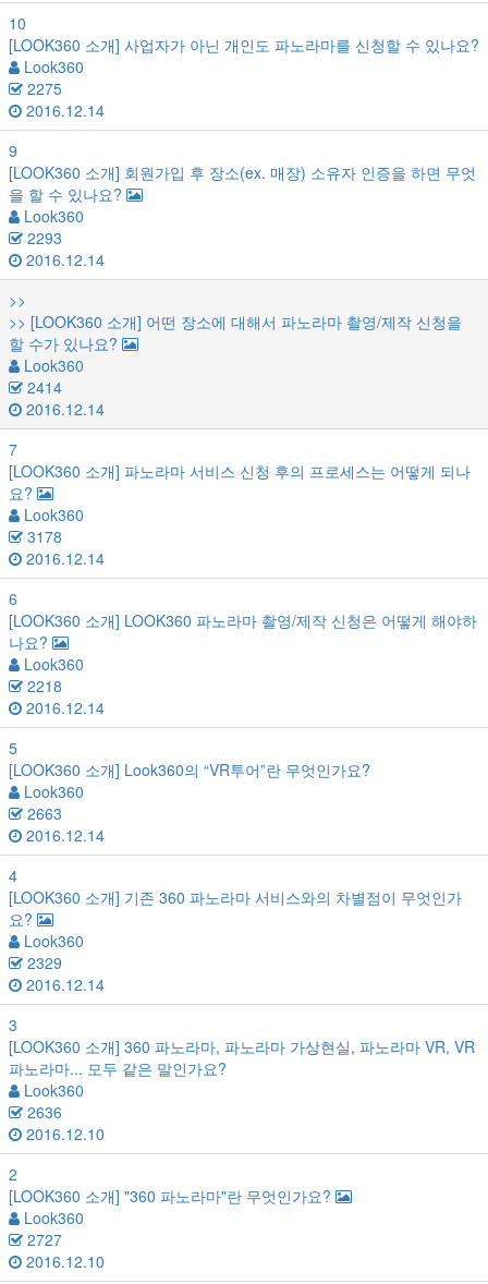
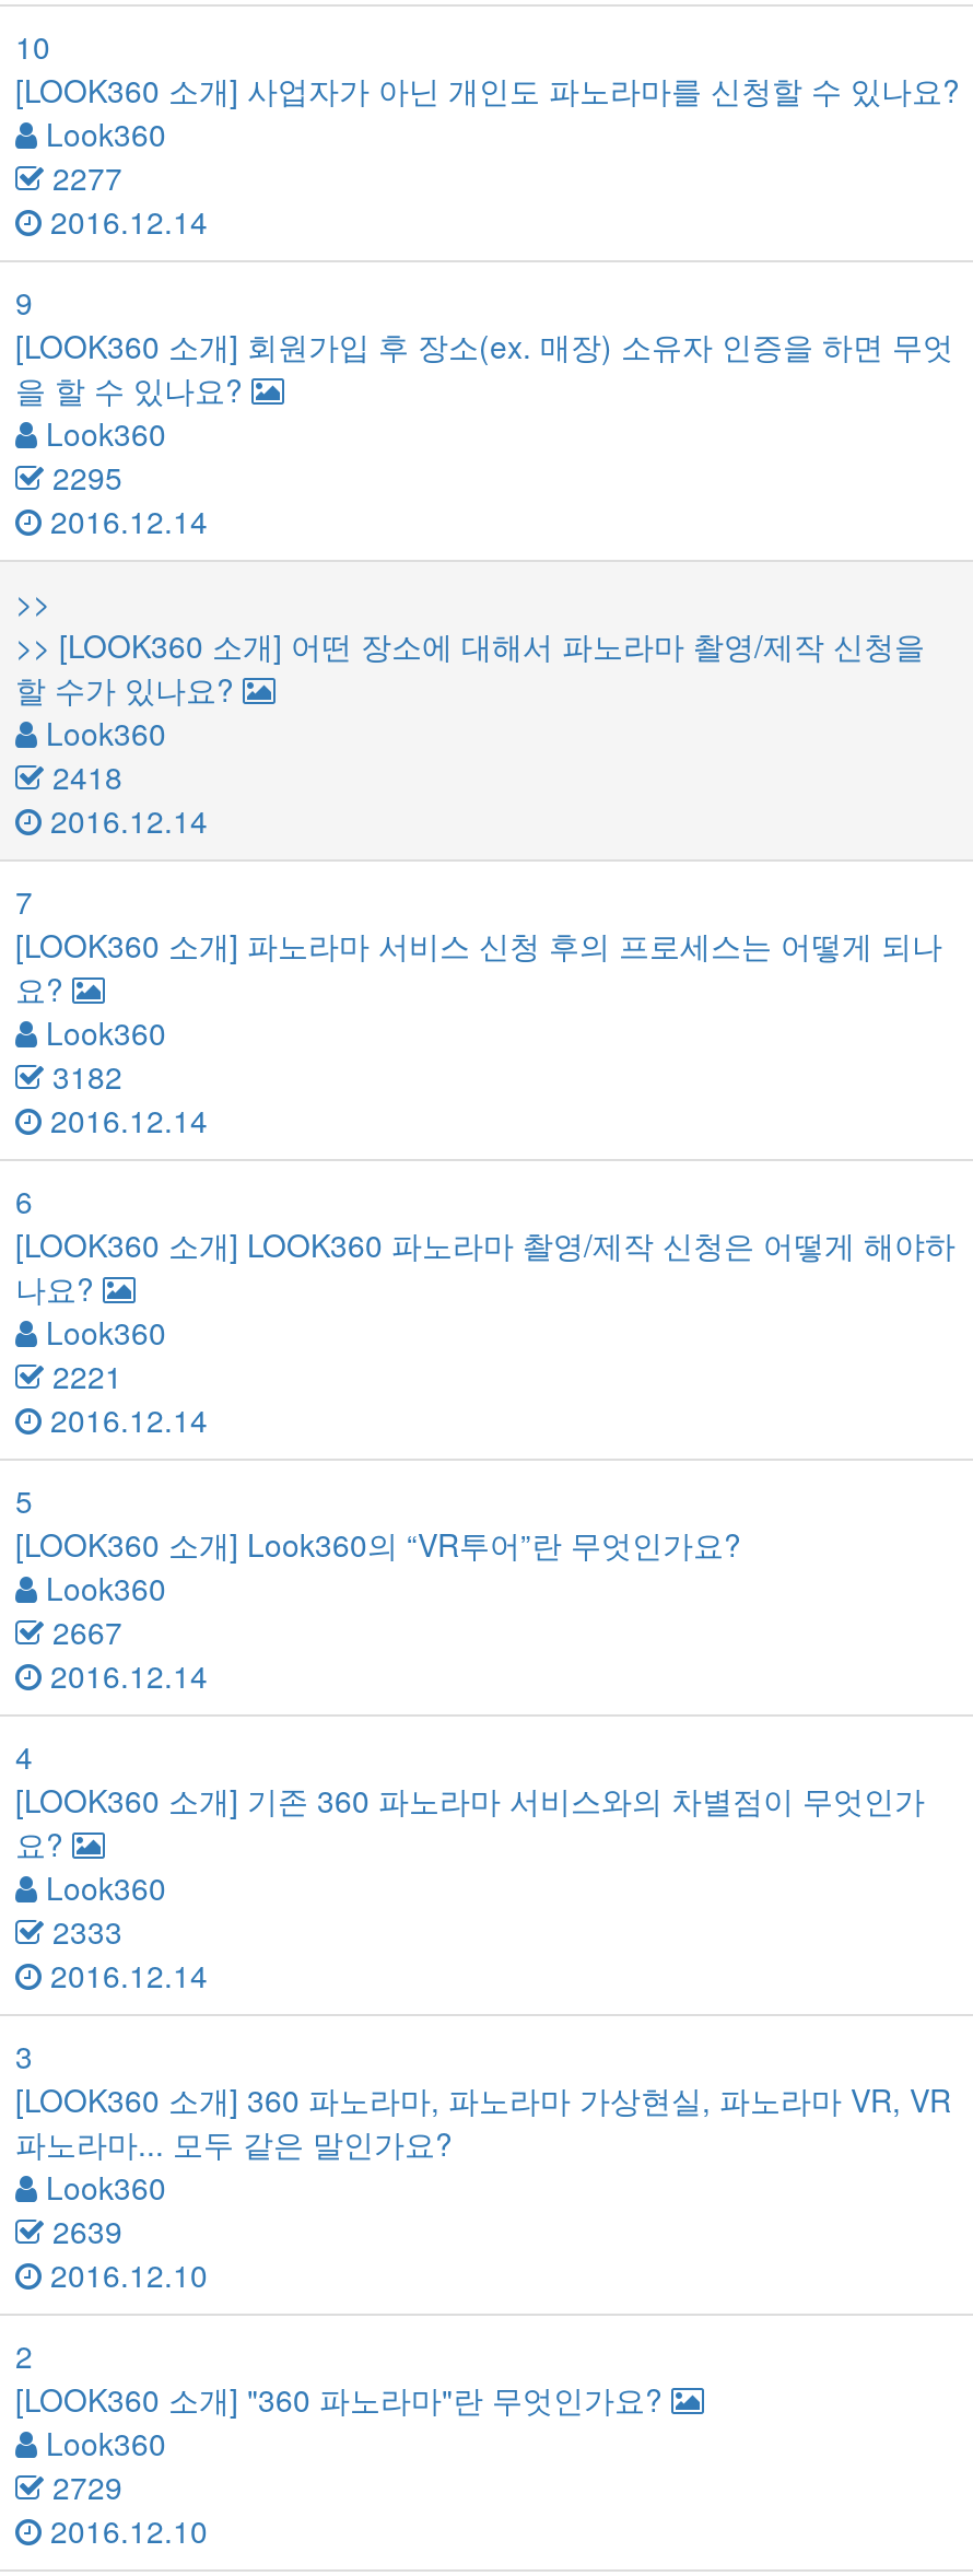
[23,78,62,100] 2275 -> [44,156,122,200] 2277
[23,227,62,249] 2293 -> [44,456,122,499] 2295
[23,376,62,398] 2414 -> [44,755,122,799] 2418
[23,526,62,547] 3178 -> [44,1055,122,1098] 3182
[23,675,62,697] 2218 -> [44,1354,122,1398] 2221
[23,803,62,824] 2663 -> [44,1610,122,1654] 2667
[23,952,62,974] 2329 -> [44,1910,122,1953] 2333
[23,1101,62,1123] 2636 -> [44,2209,122,2253] 2639
[23,1229,62,1251] 2727 -> [44,2465,122,2509] 2729

